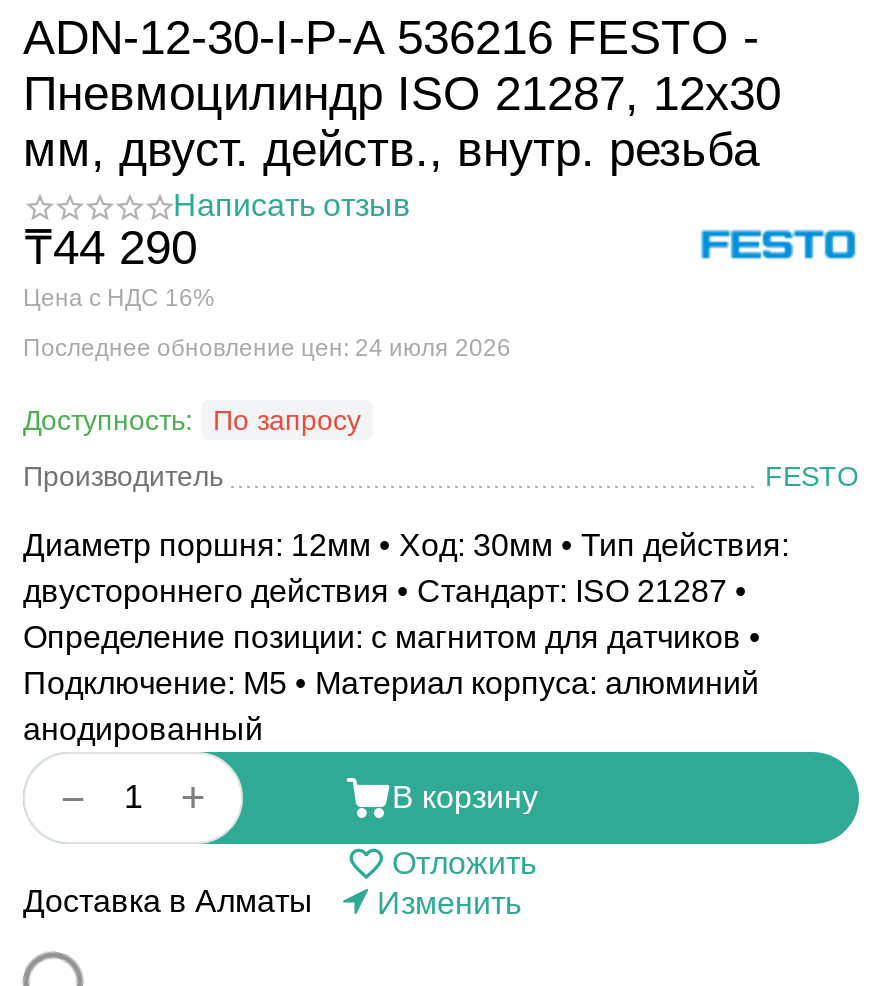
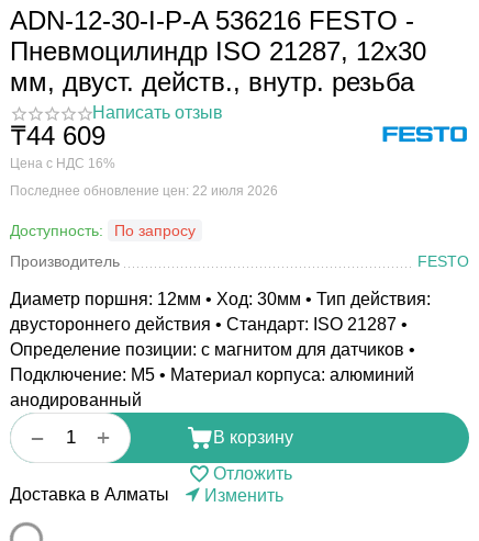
[23,220,197,274] ₸44 290 -> [10,121,105,150] ₸44 609
[23,334,511,362] Последнее обновление цен: 24 июля 2026 -> [10,183,278,199] Последнее обновление цен: 22 июля 2026

